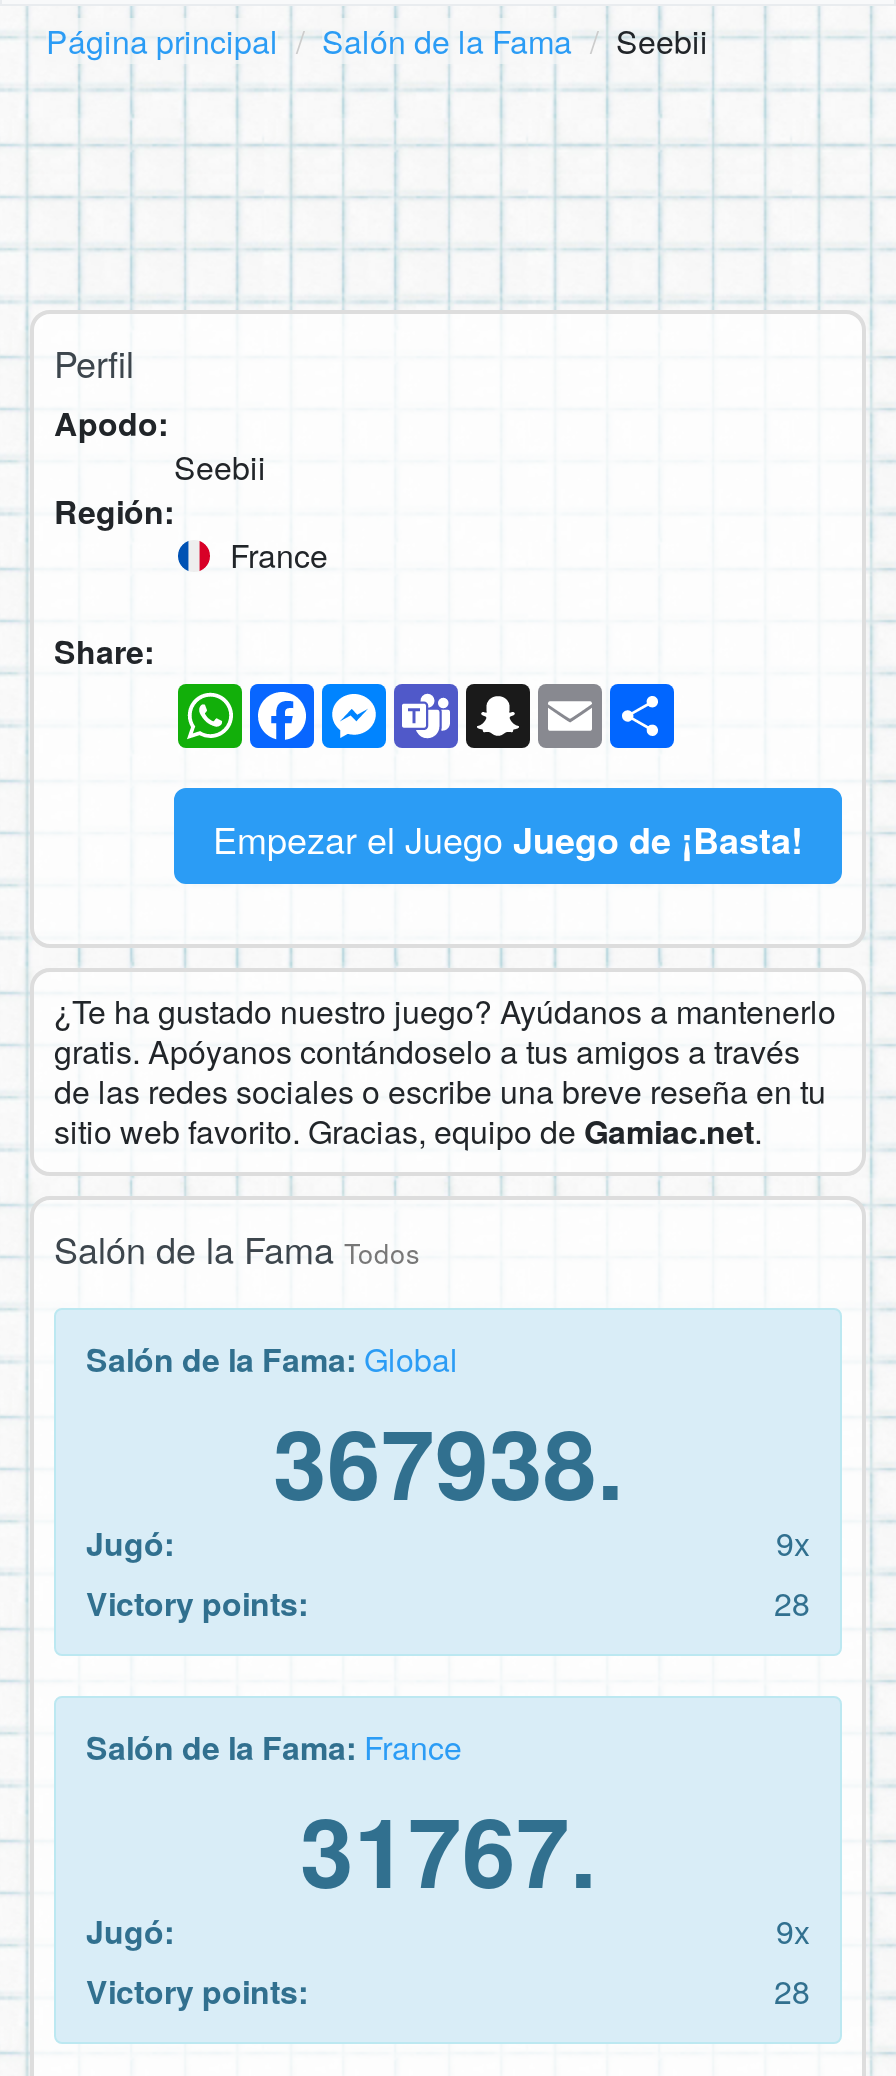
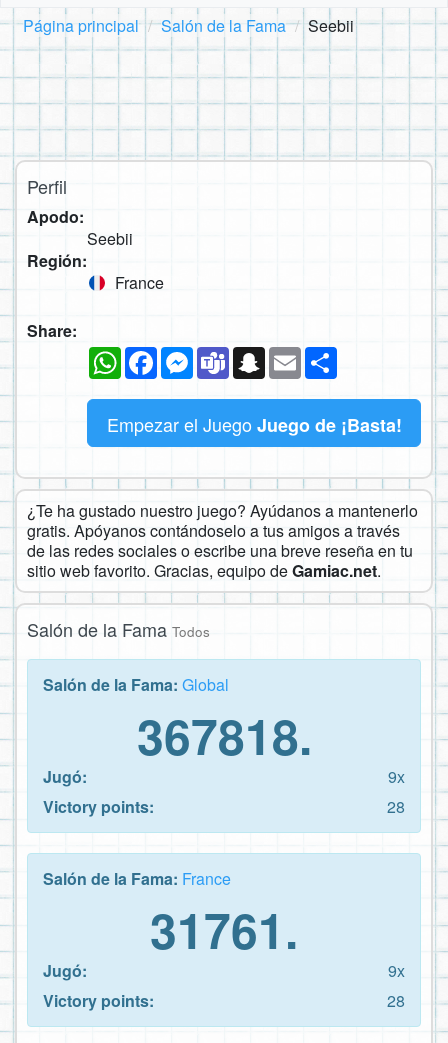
[273,1392,623,1530] 367938. -> [136,701,311,770] 367818.
[300,1780,596,1918] 31767. -> [150,895,298,964] 31761.

